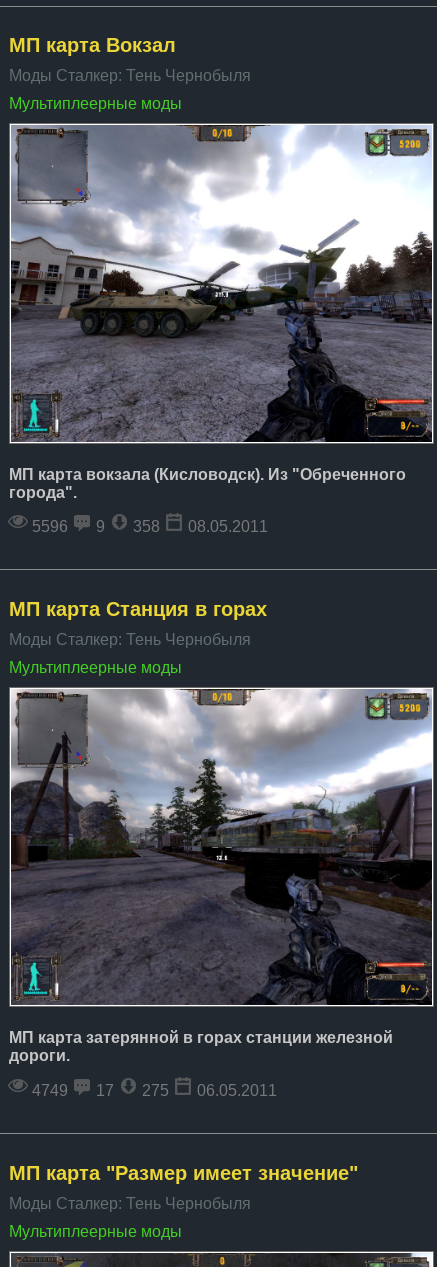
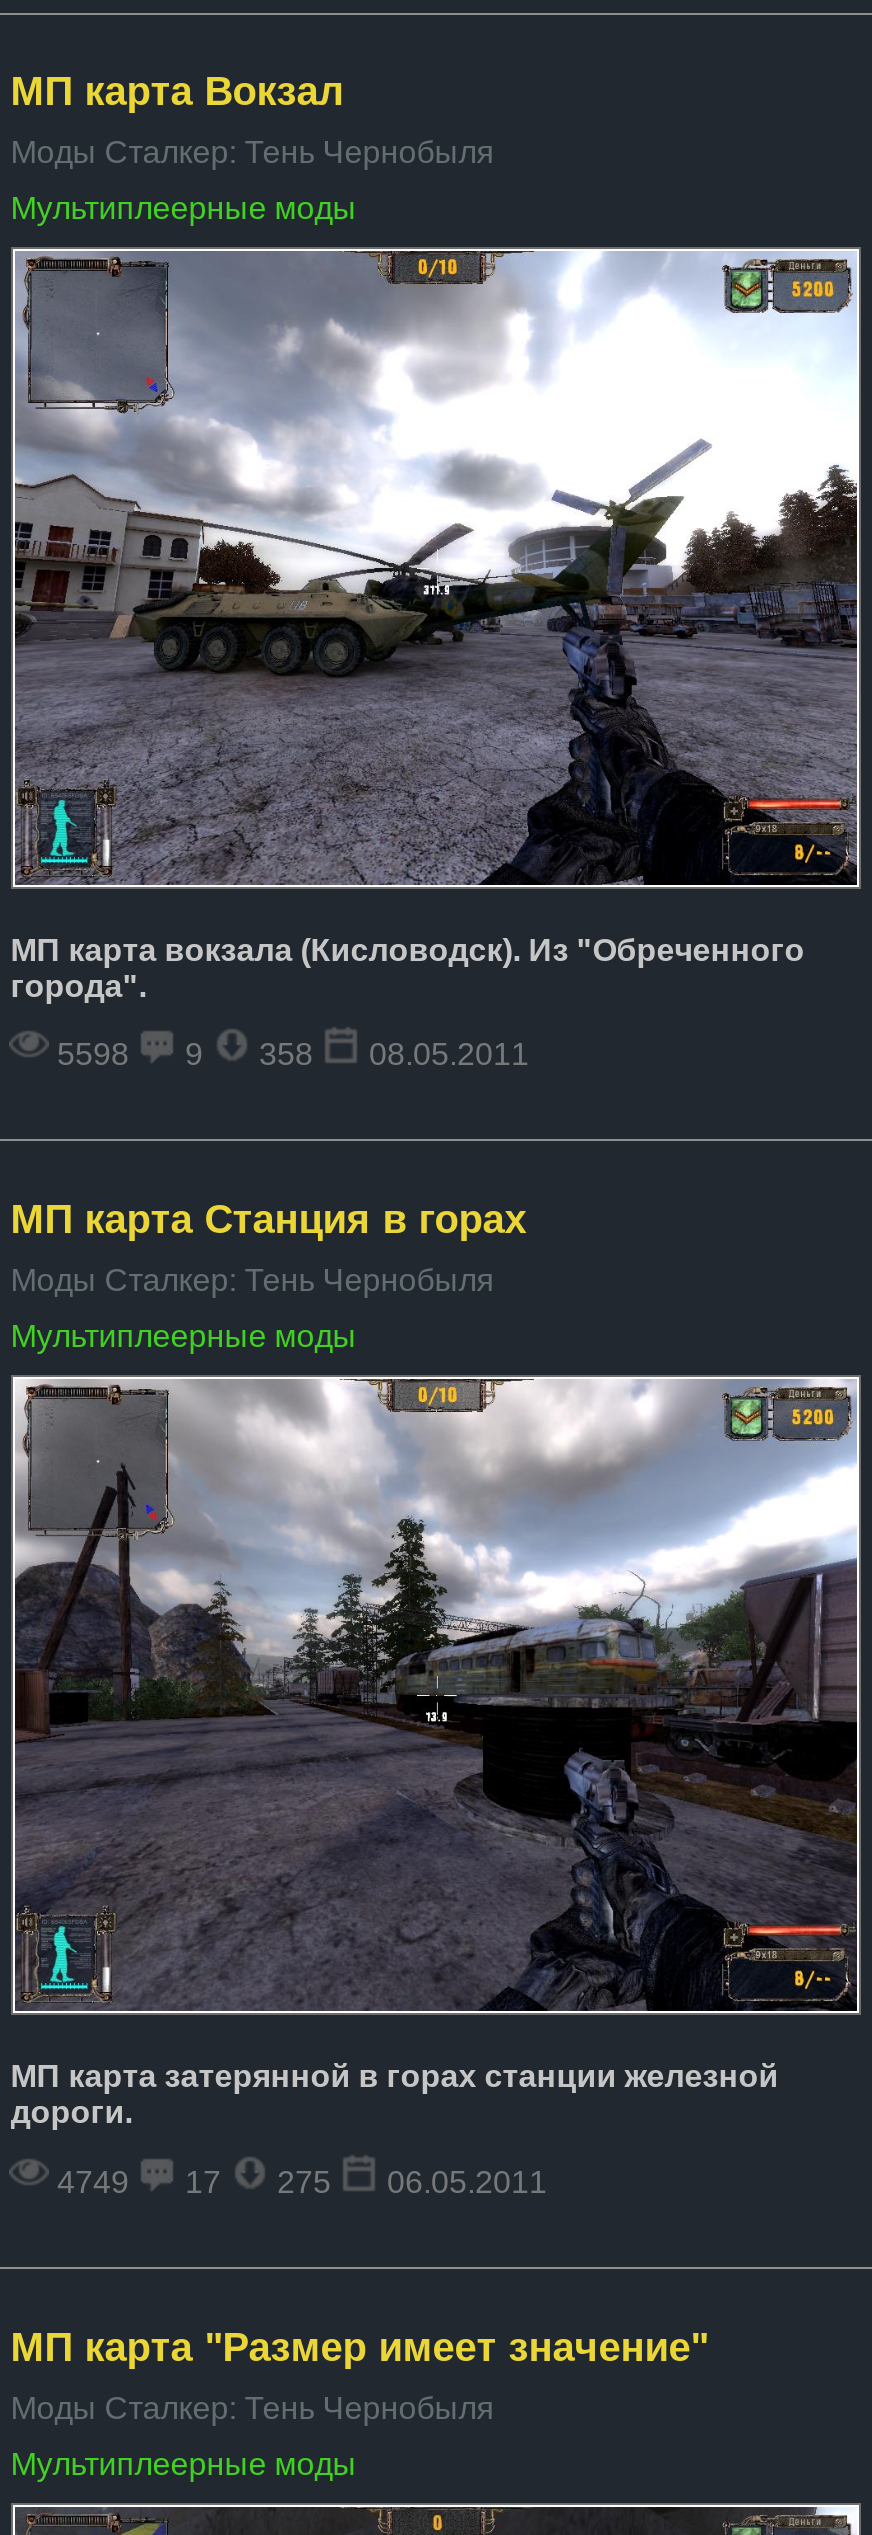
[28,518,268,535] 5596 9 358 08.05.2011 -> [49,1038,529,1072] 5598 9 358 08.05.2011

